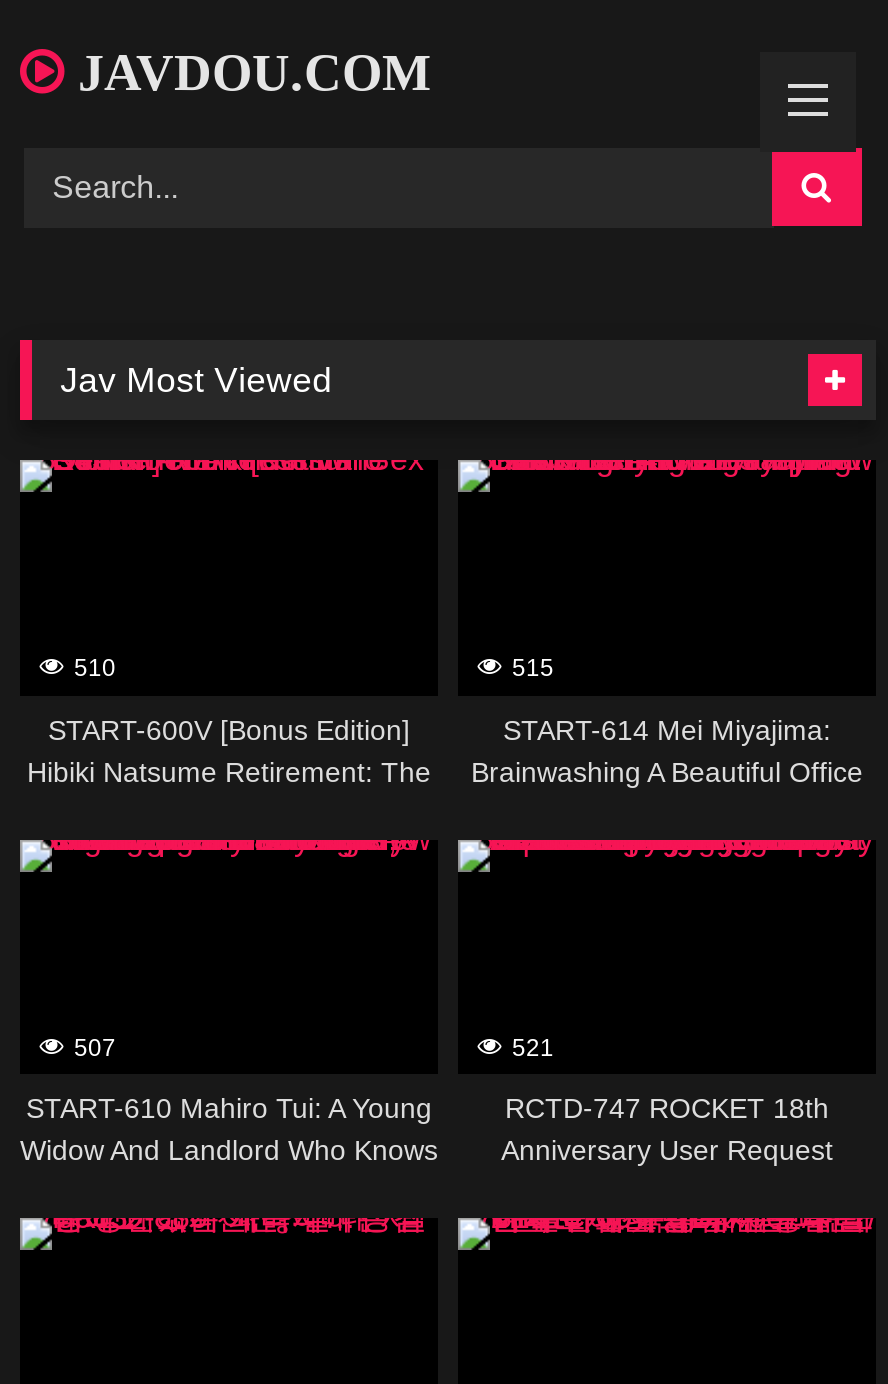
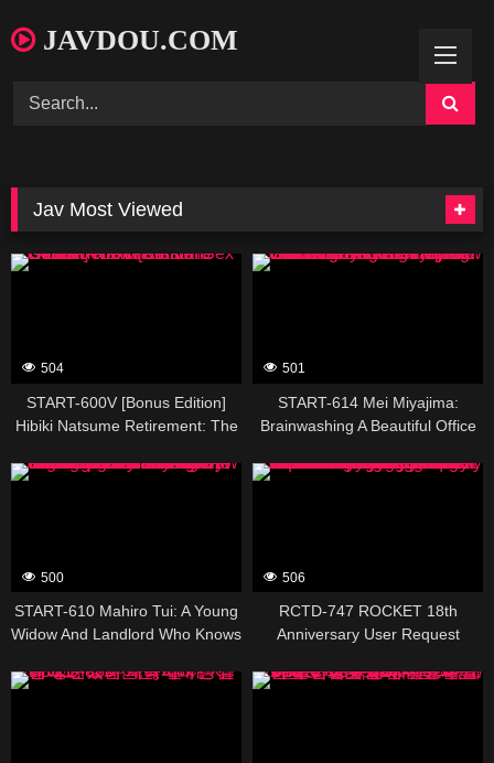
[68,654,116,682] 510 -> [37,361,64,376] 504
[506,654,554,682] 515 -> [279,361,305,376] 501
[68,1034,116,1062] 507 -> [37,570,64,585] 500
[506,1034,554,1062] 521 -> [279,570,305,585] 506

